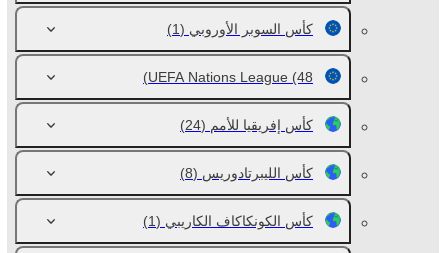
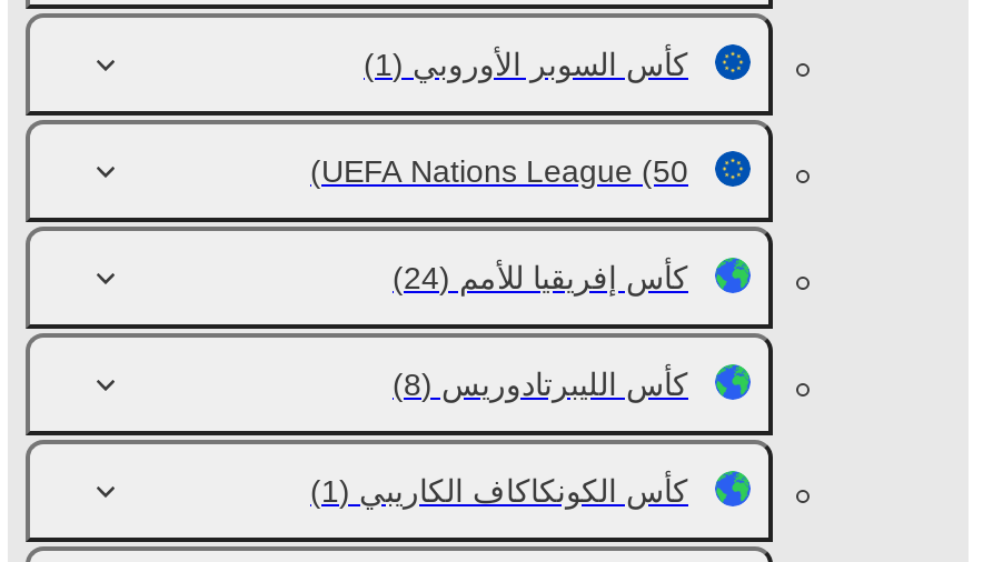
[148,69,313,85] UEFA Nations League (48) -> [321,153,688,189] UEFA Nations League (50)

